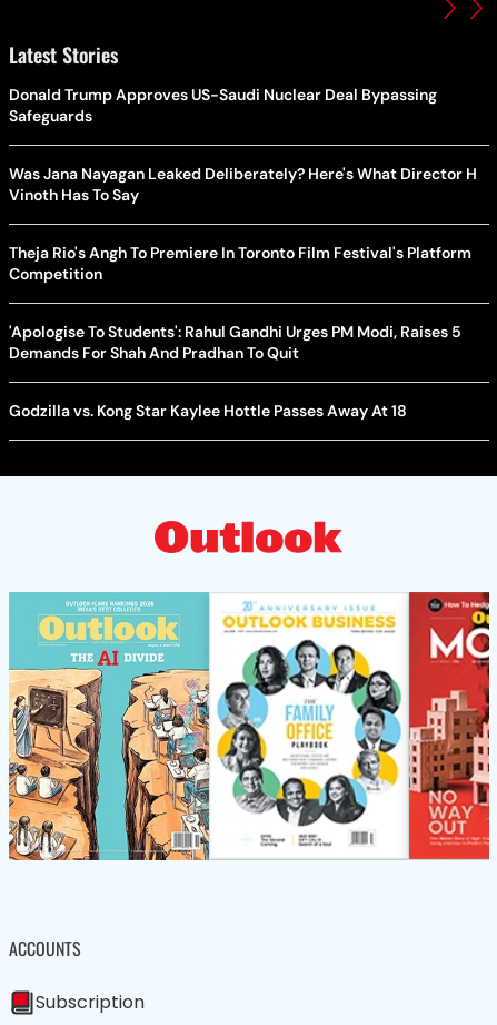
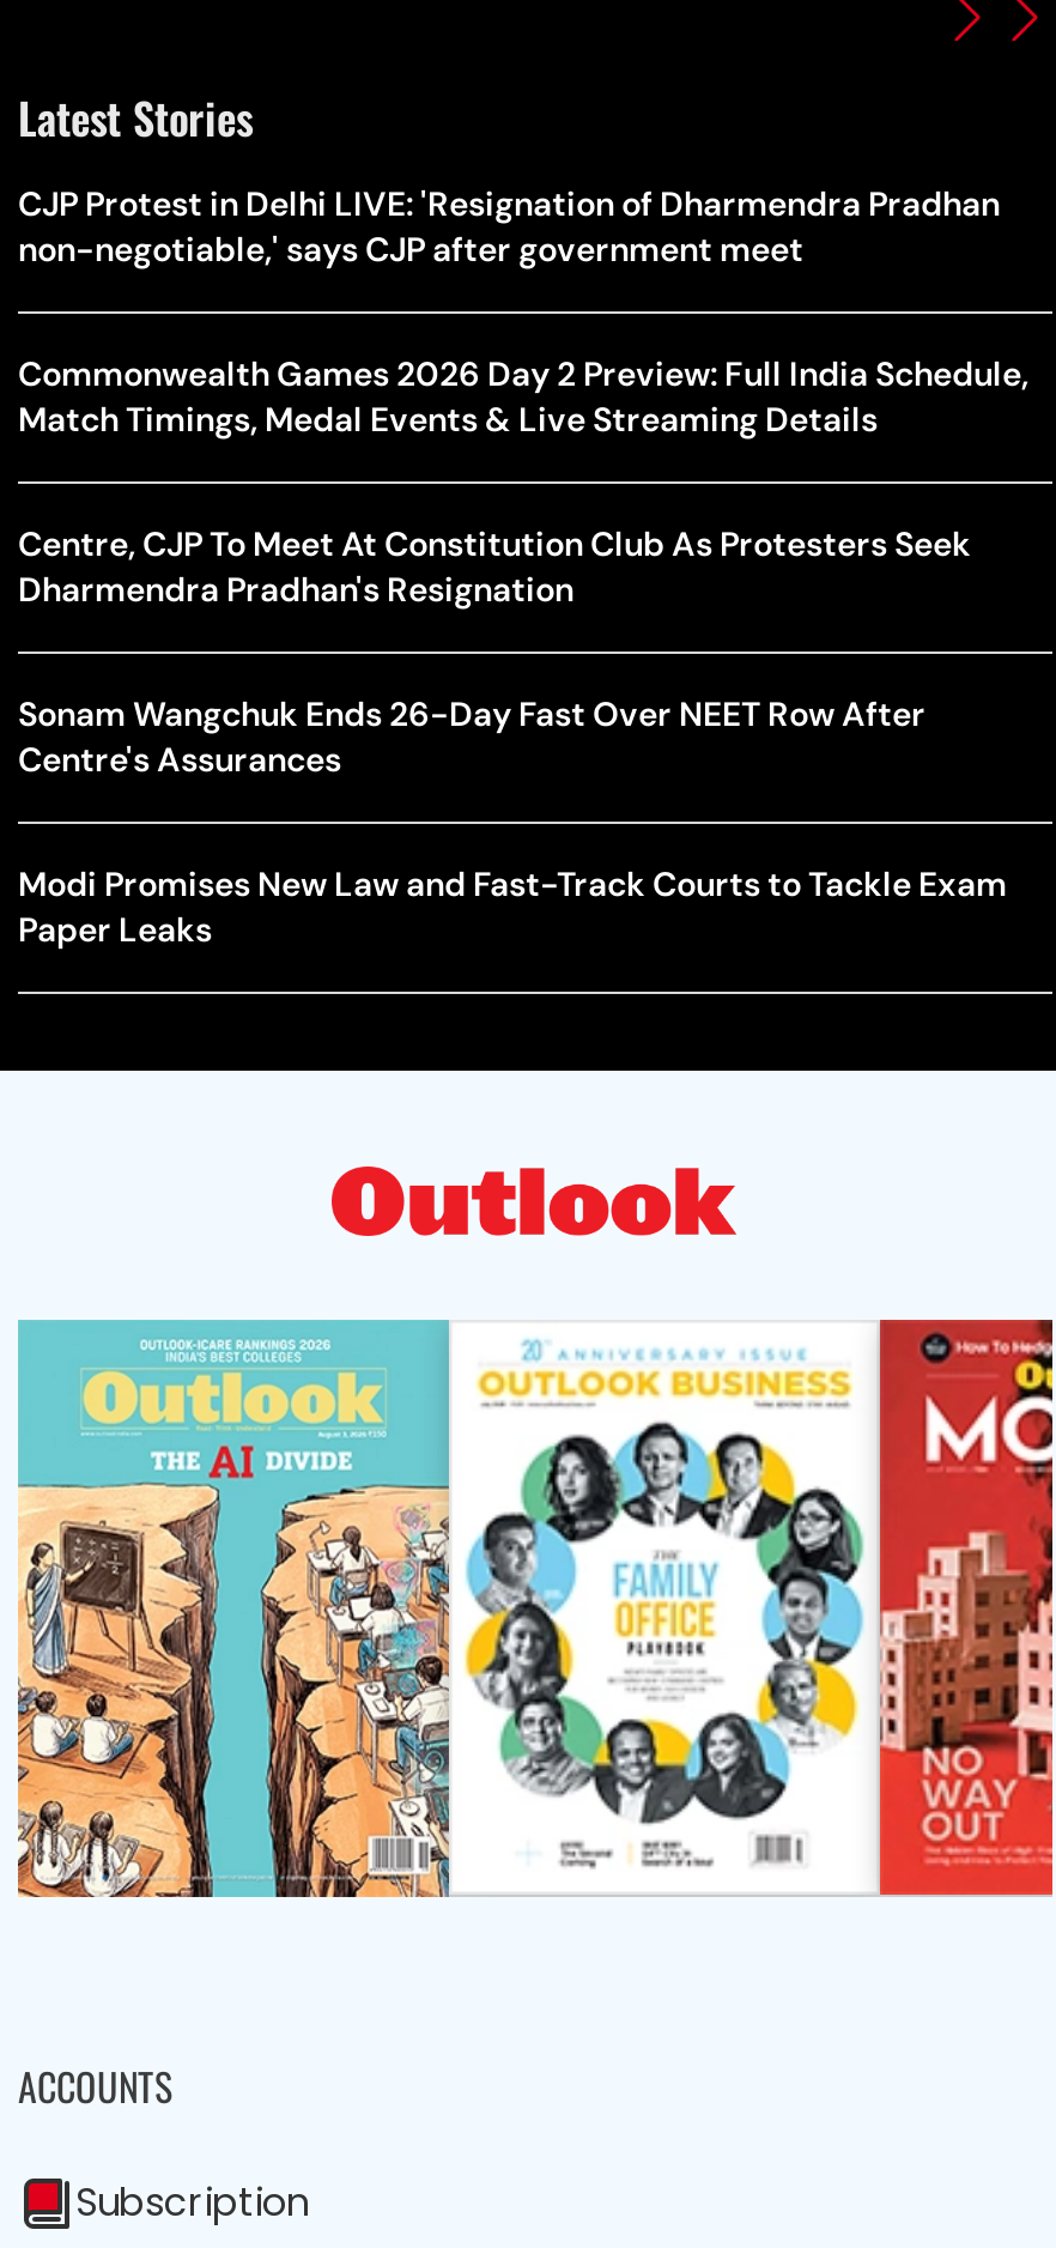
[9,85,437,126] Donald Trump Approves US-Saudi Nuclear Deal Bypassing | Safeguards -> [18,182,1000,271] CJP Protest in Delhi LIVE: 'Resignation of Dharmendra Pradhan | non-negotiable,' says CJP after government meet
[9,164,477,205] Was Jana Nayagan Leaked Deliberately? Here's What Director H | Vinoth Has To Say -> [18,352,1028,441] Commonwealth Games 2026 Day 2 Preview: Full India Schedule, | Match Timings, Medal Events & Live Streaming Details
[9,243,471,284] Theja Rio's Angh To Premiere In Toronto Film Festival's Platform | Competition -> [18,522,971,611] Centre, CJP To Meet At Constitution Club As Protesters Seek | Dharmendra Pradhan's Resignation
[9,322,461,363] 'Apologise To Students': Rahul Gandhi Urges PM Modi, Raises 5 | Demands For Shah And Pradhan To Quit -> [18,692,925,781] Sonam Wangchuk Ends 26-Day Fast Over NEET Row After | Centre's Assurances
[9,401,407,421] Godzilla vs. Kong Star Kaylee Hottle Passes Away At 18 -> [18,862,1007,951] Modi Promises New Law and Fast-Track Courts to Tackle Exam | Paper Leaks

